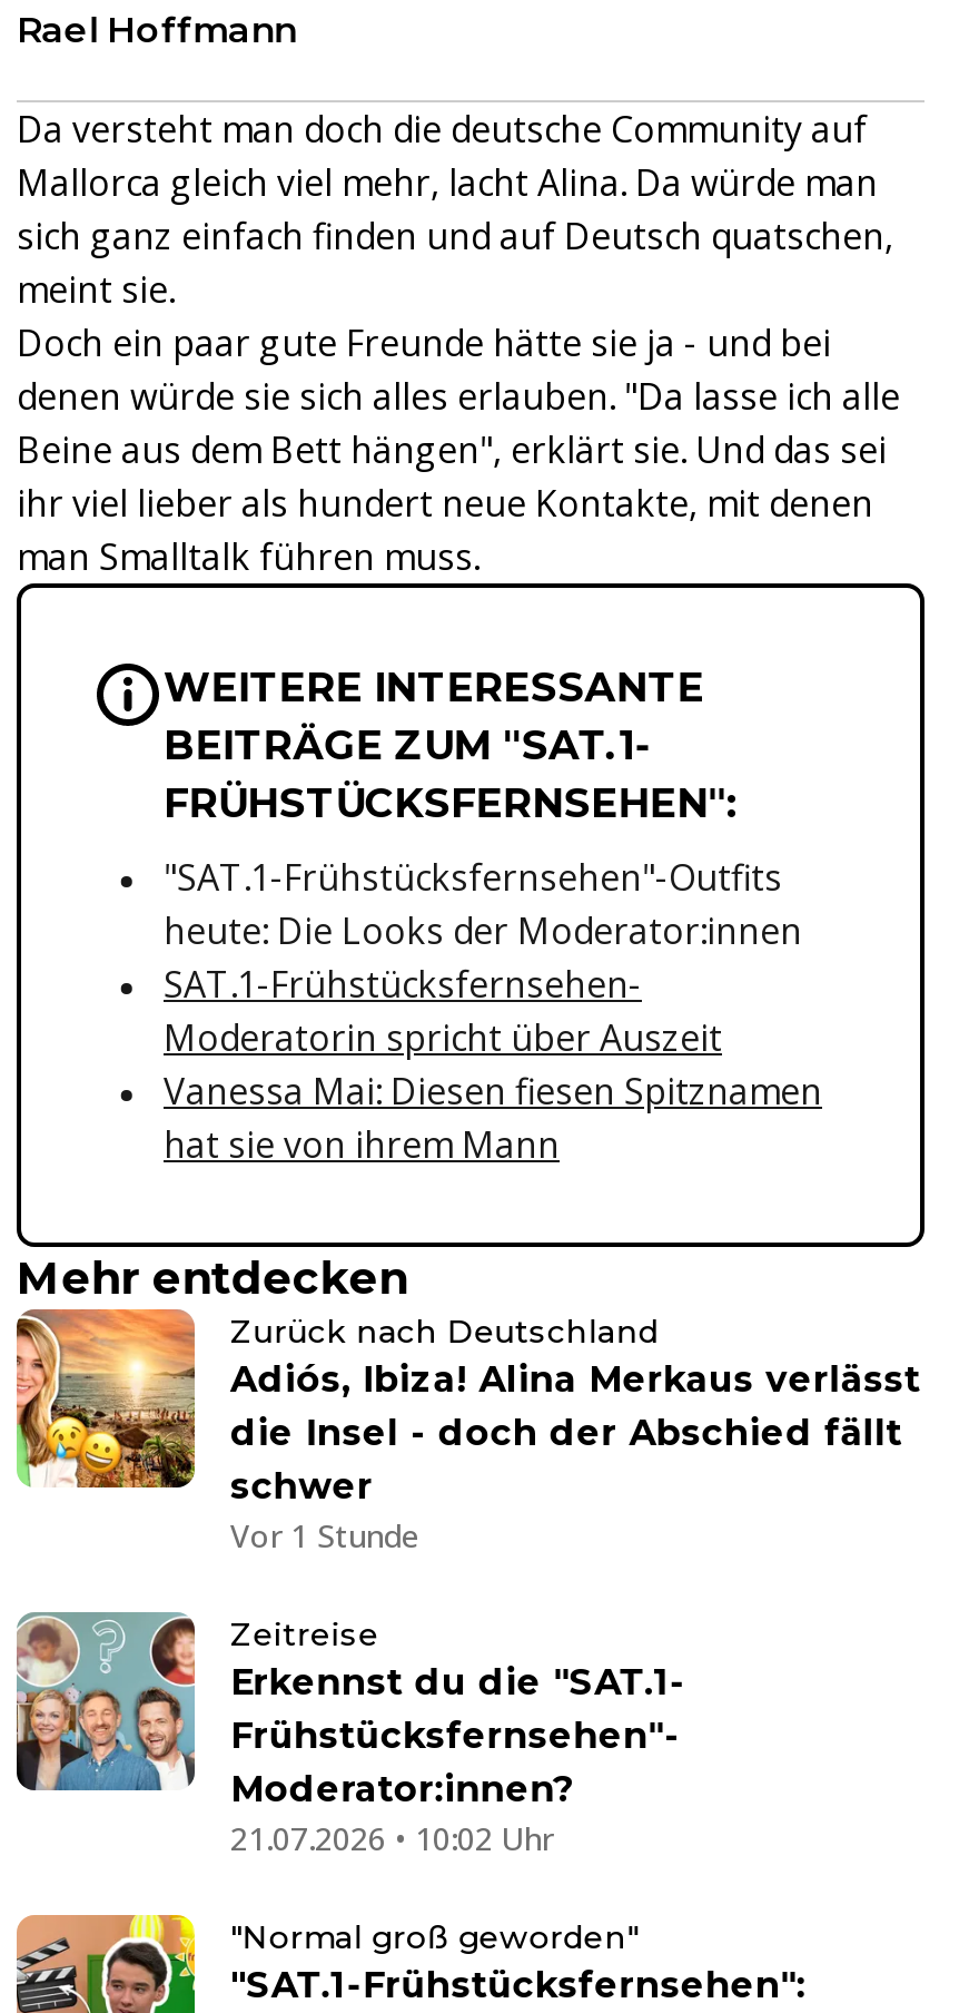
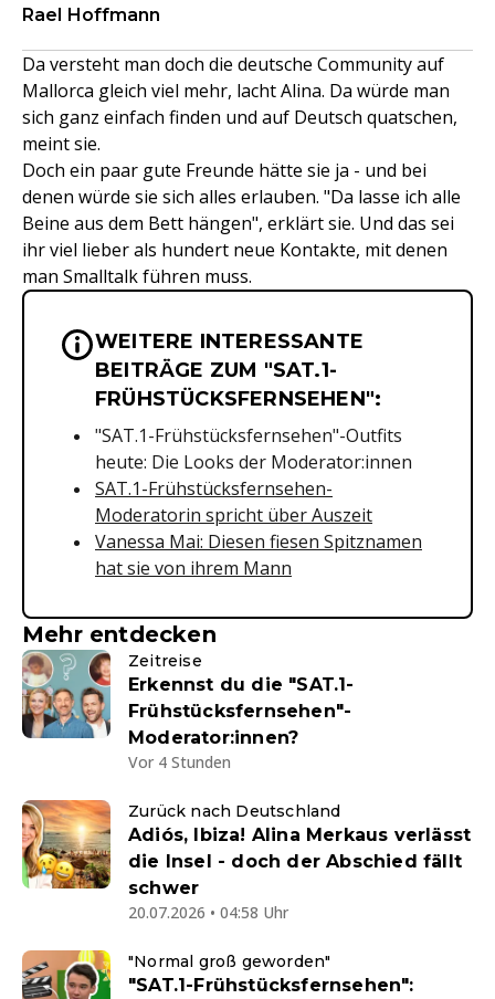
moved [14,1312,920,1508] -> [21,799,471,898]: [image] | Zurück nach Deutschland | Adiós, Ibiza! Alina Merkaus verlässt | die Insel - doch der Abschied fällt | schwer
[230,1514,419,1557] Vor 1 Stunde -> none
moved [14,1612,686,1810] -> [21,650,354,748]: [image] | Zeitreise | Erkennst du die "SAT.1- | Frühstücksfernsehen"- | Moderator:innen?
[230,1817,553,1859] 21.07.2026 • 10:02 Uhr -> [128,751,288,923] Vor 4 Stunden | 20.07.2026 • 04:58 Uhr

